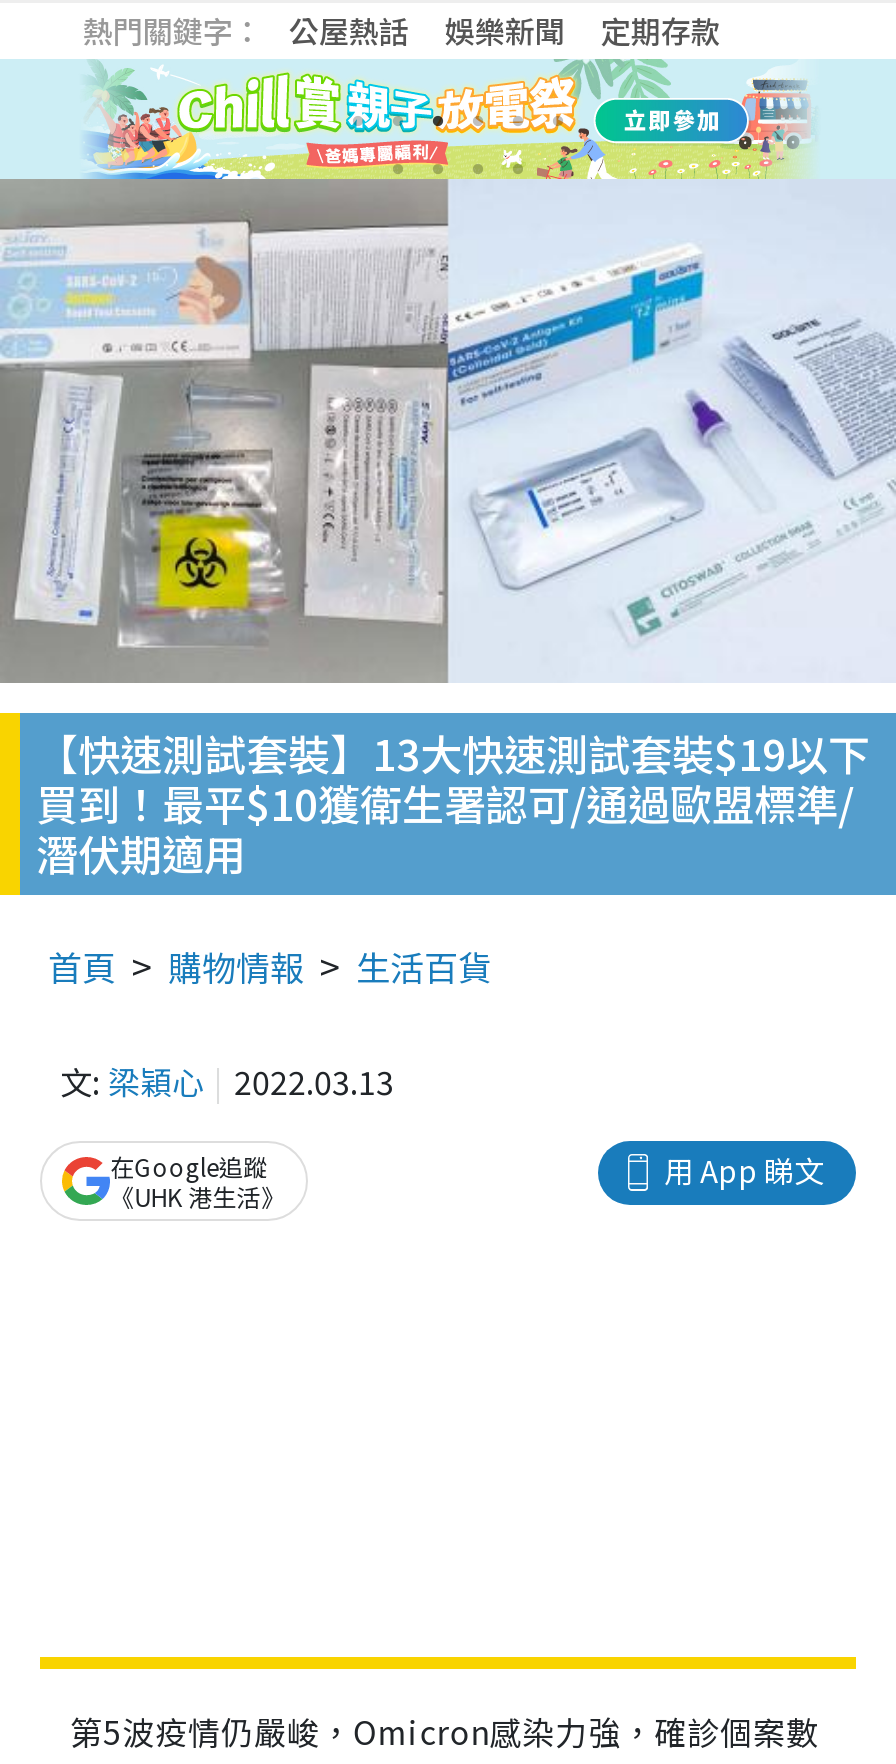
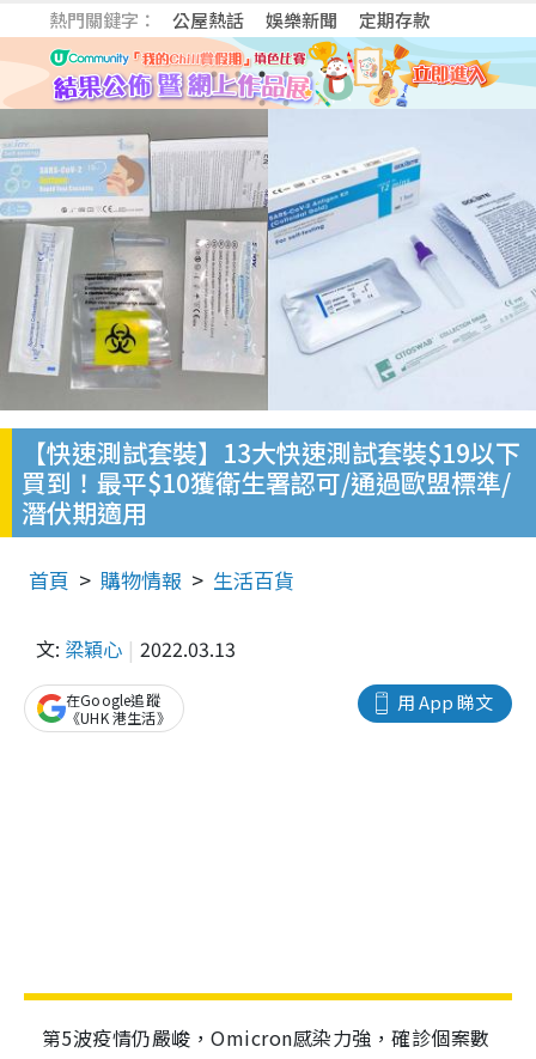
[6,59,834,181] [image] -> [4,37,500,110] [image]

